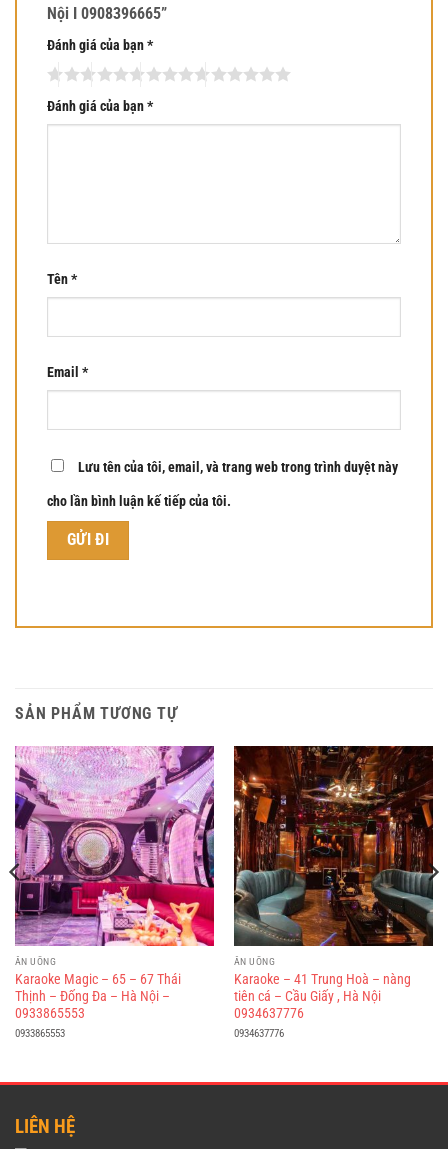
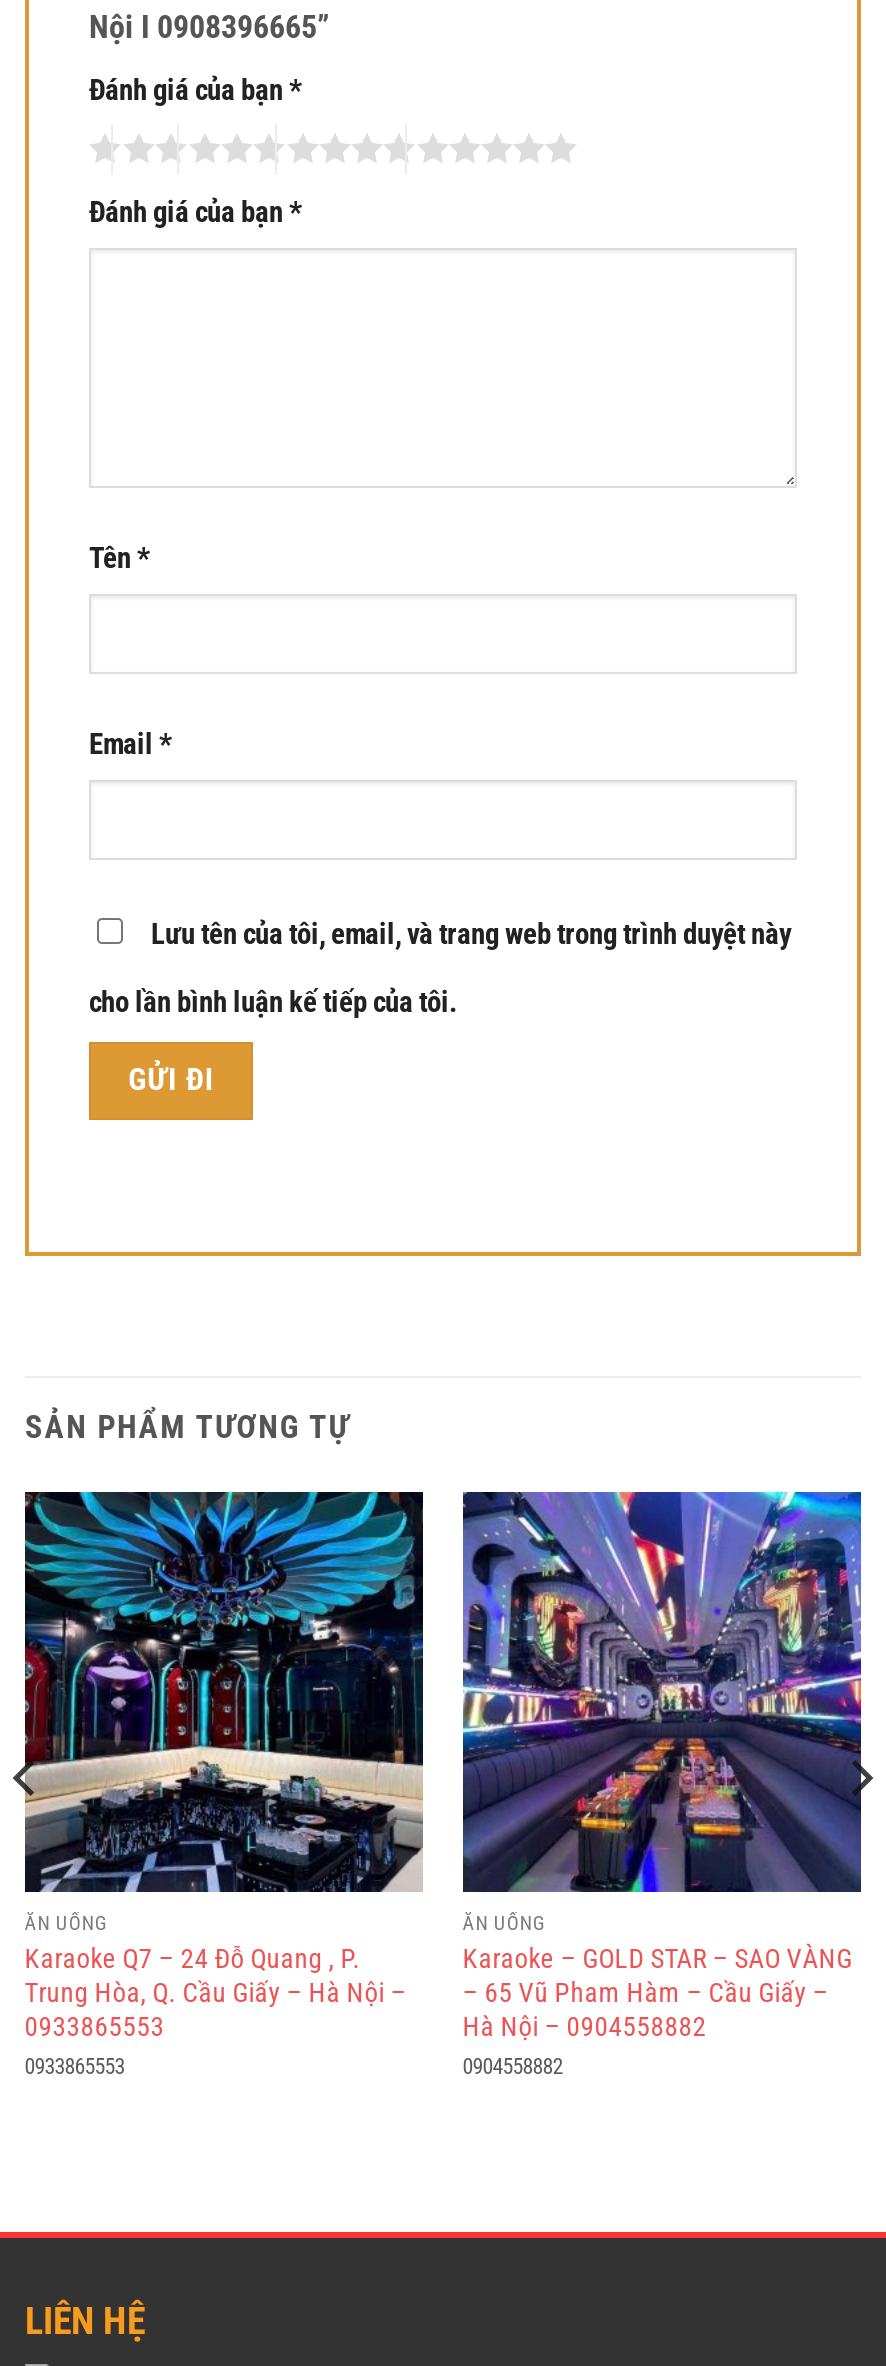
[9,745,215,1004] [image] | Karaoke Magic – 65 – 67 Thái | Thịnh – Đống Đa – Hà Nội – -> [11,1490,425,2008] [image] | Karaoke Q7 – 24 Đỗ Quang , P. | Trung Hòa, Q. Cầu Giấy – Hà Nội –
[233,745,439,1040] [image] | Karaoke – 41 Trung Hoà – nàng | tiên cá – Cầu Giấy , Hà Nội | 0934637776 | 0934637776 -> [461,1490,875,2080] [image] | Karaoke – GOLD STAR – SAO VÀNG | – 65 Vũ Pham Hàm – Cầu Giấy – | Hà Nội – 0904558882 | 0904558882

